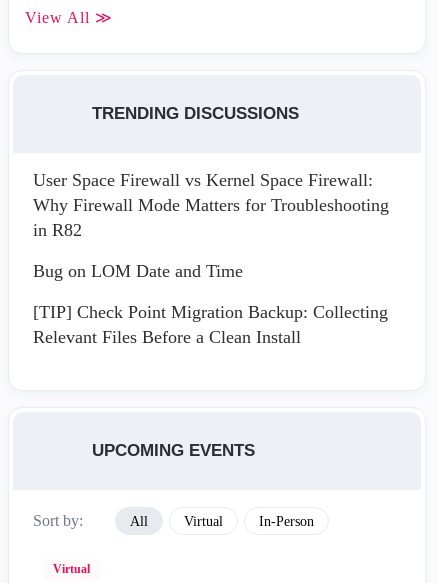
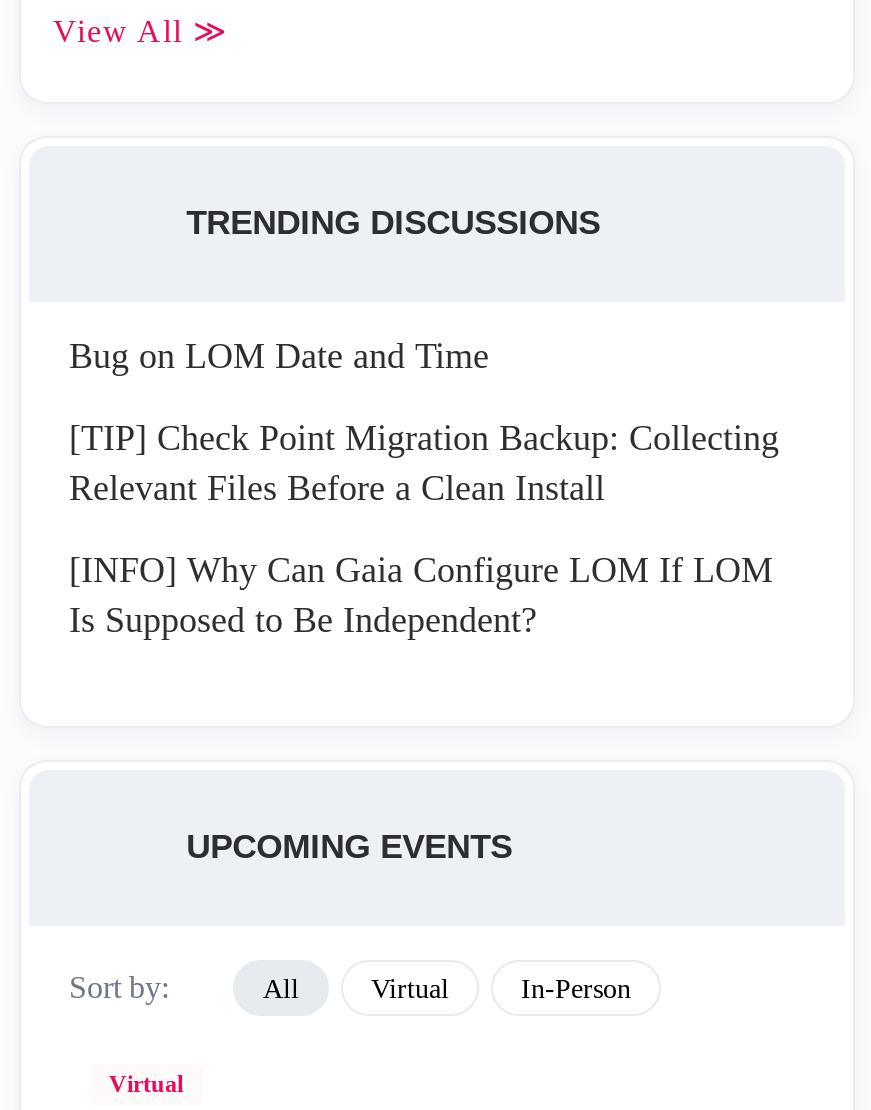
[33,170,389,240] User Space Firewall vs Kernel Space Firewall: | Why Firewall Mode Matters for Troubleshooting | in R82 -> none
moved [33,261,388,347] -> [69,336,779,508]: Bug on LOM Date and Time | [TIP] Check Point Migration Backup: Collecting | Relevant Files Before a Clean Install
none -> [69,550,773,640] [INFO] Why Can Gaia Configure LOM If LOM | Is Supposed to Be Independent?

